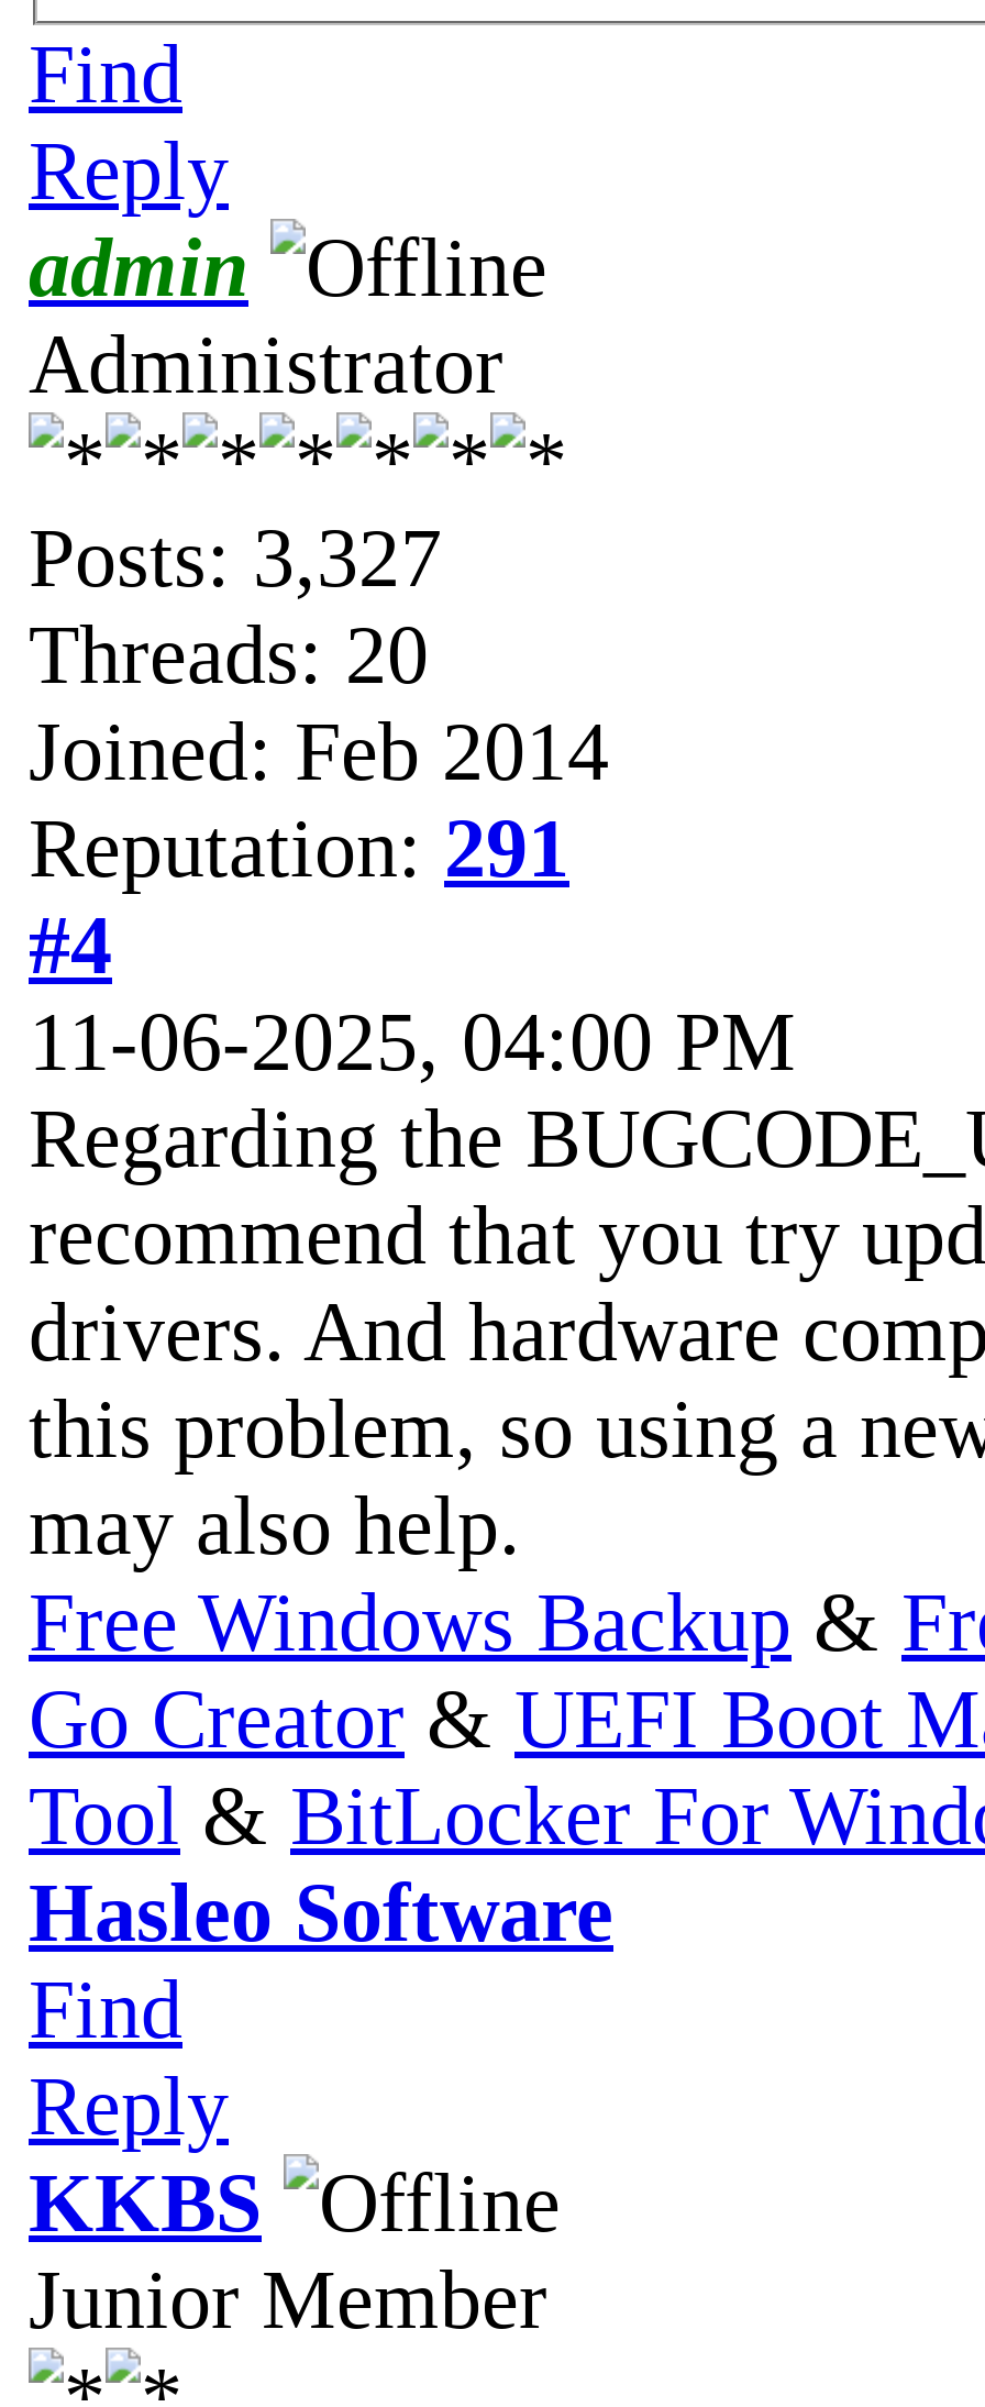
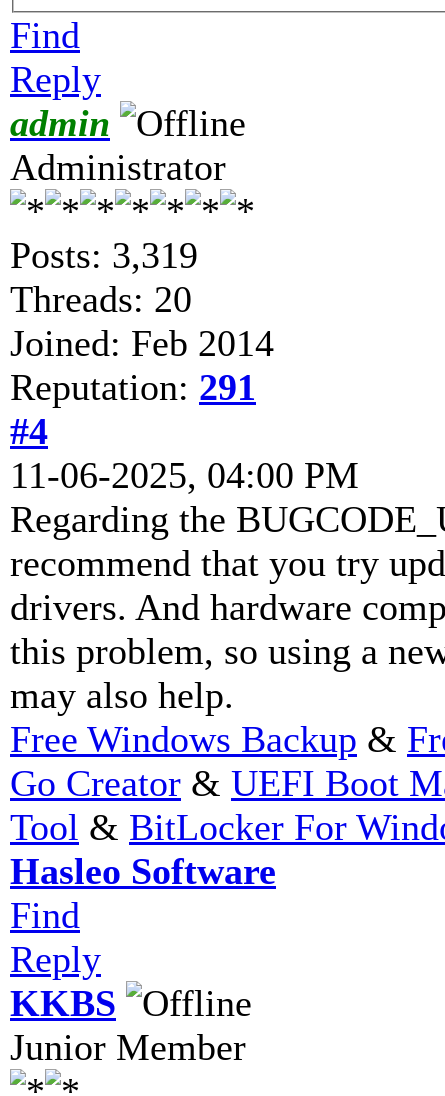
[29,512,442,605] Posts: 3,327 -> [10,234,198,276] Posts: 3,319

